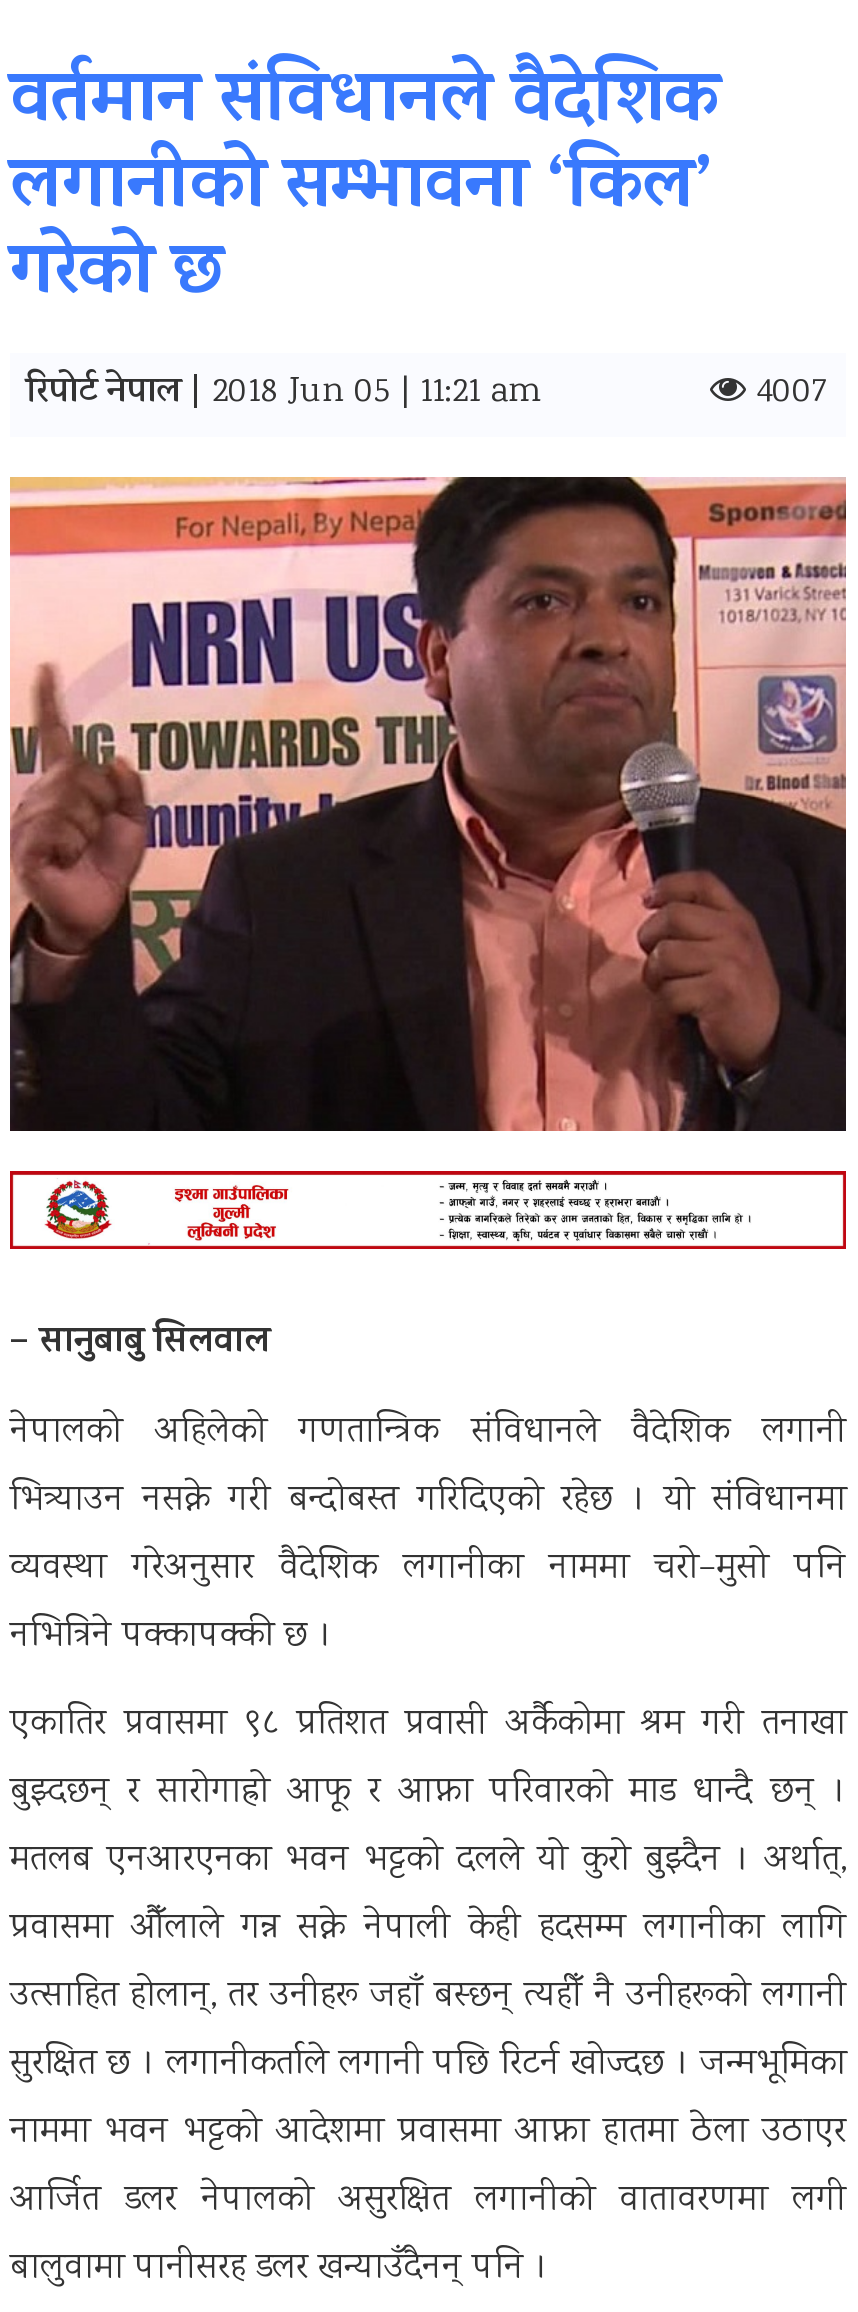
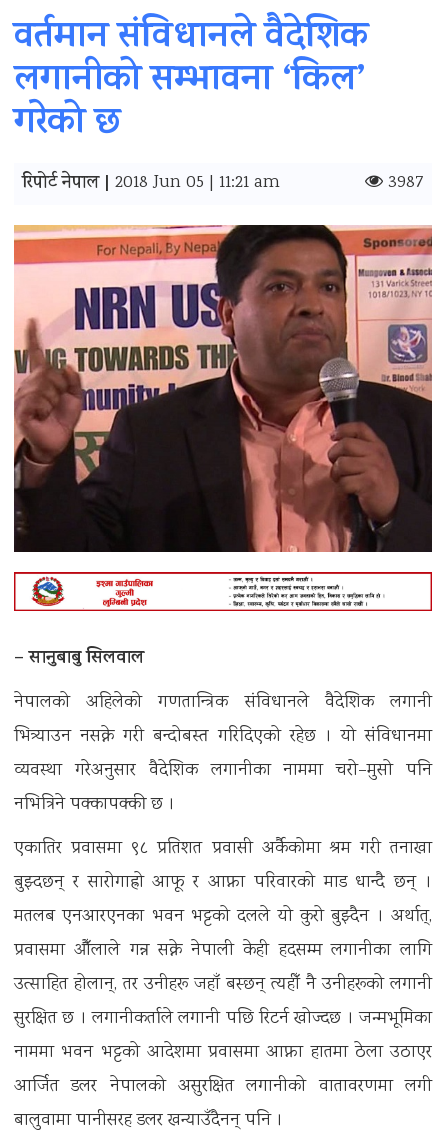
[746,367,830,419] 4007 -> [383,170,424,196] 3987

